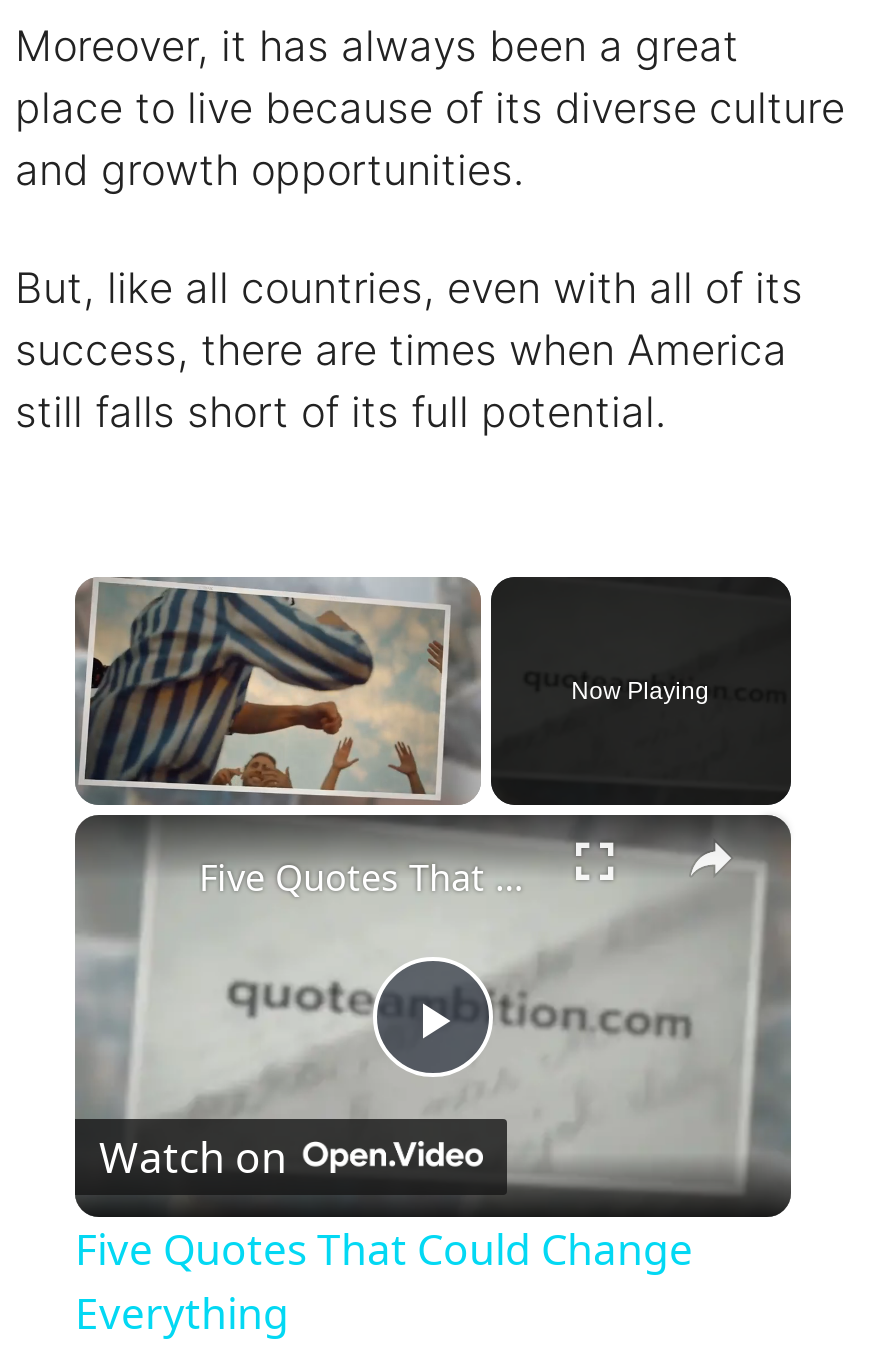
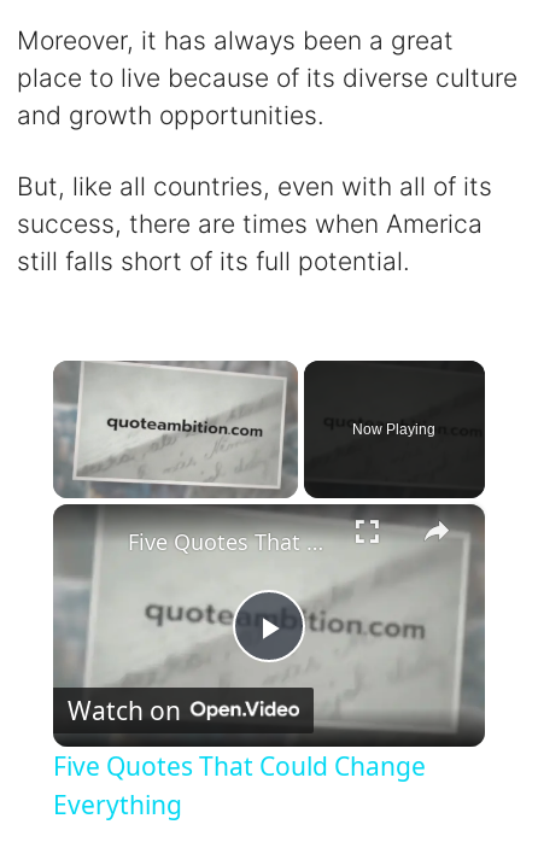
[77,577,475,803] [image] -> [53,361,296,498] [image]

